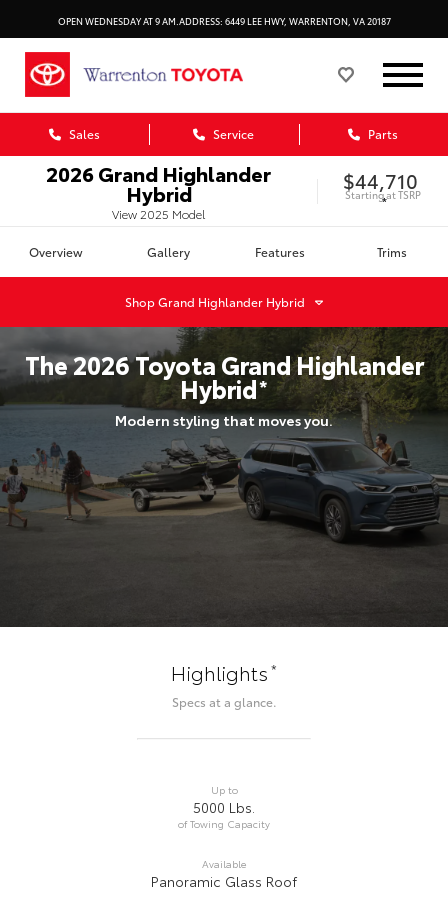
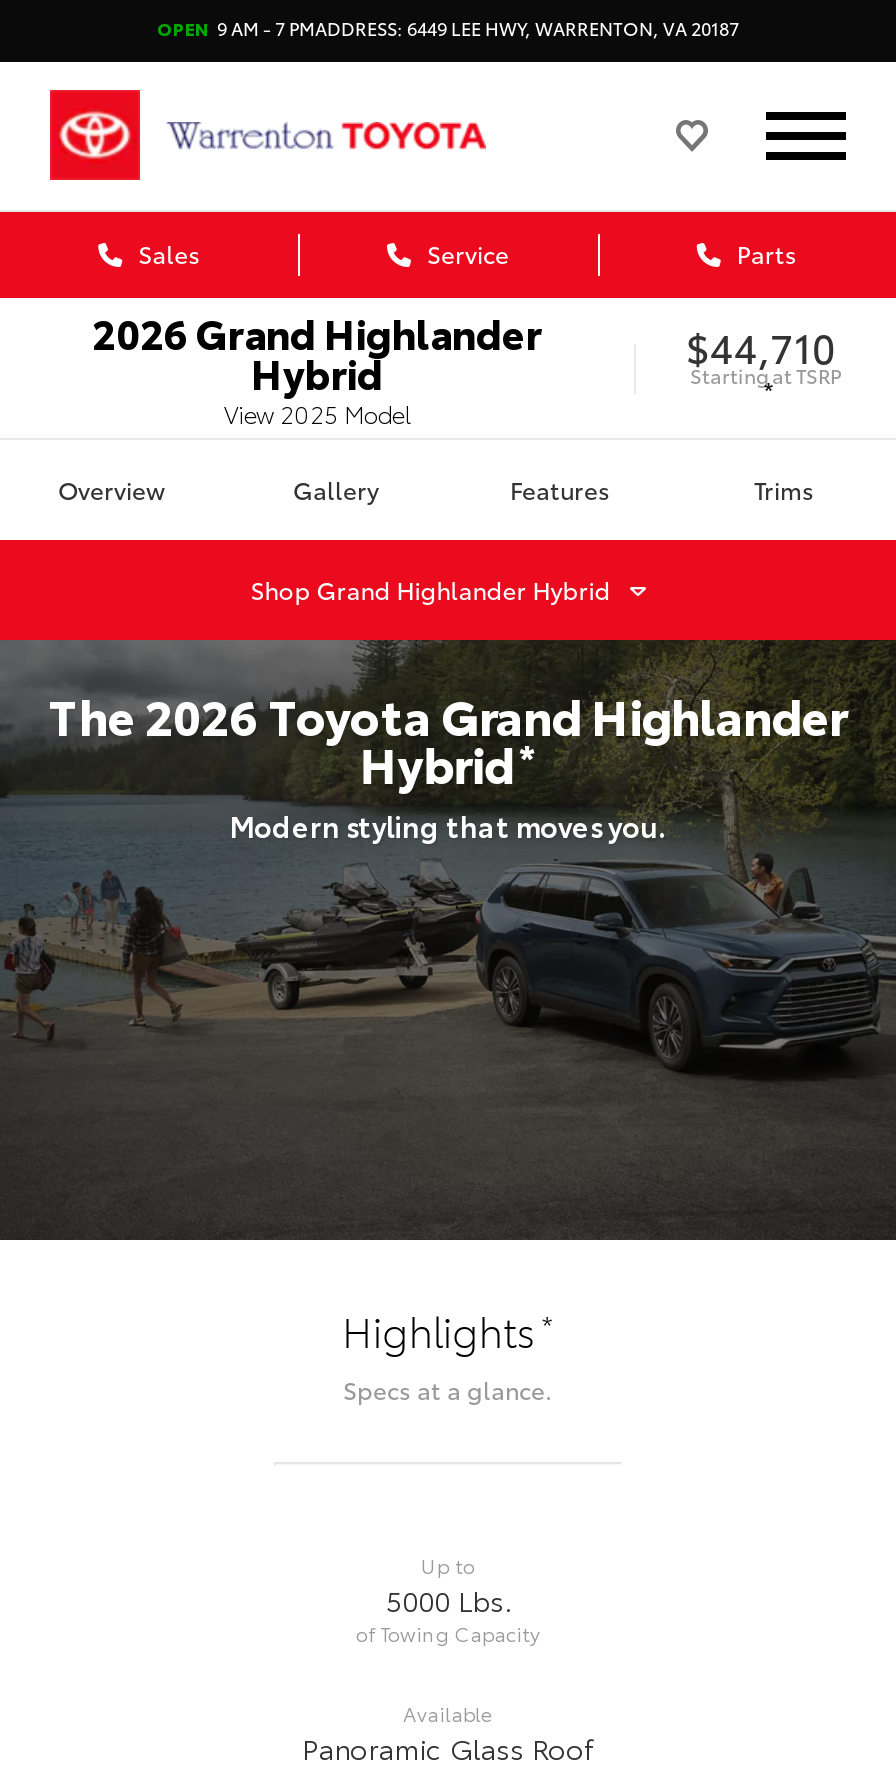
[57,13,390,26] OPEN WEDNESDAY AT 9 AM.ADDRESS: 6449 LEE HWY, WARRENTON, VA 20187 -> [157,13,739,39] OPEN 9 AM - 7 PMADDRESS: 6449 LEE HWY, WARRENTON, VA 20187

